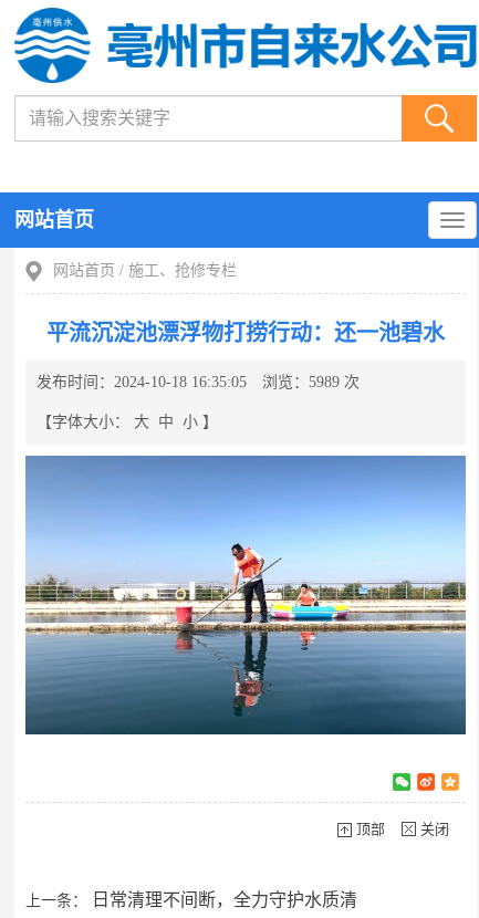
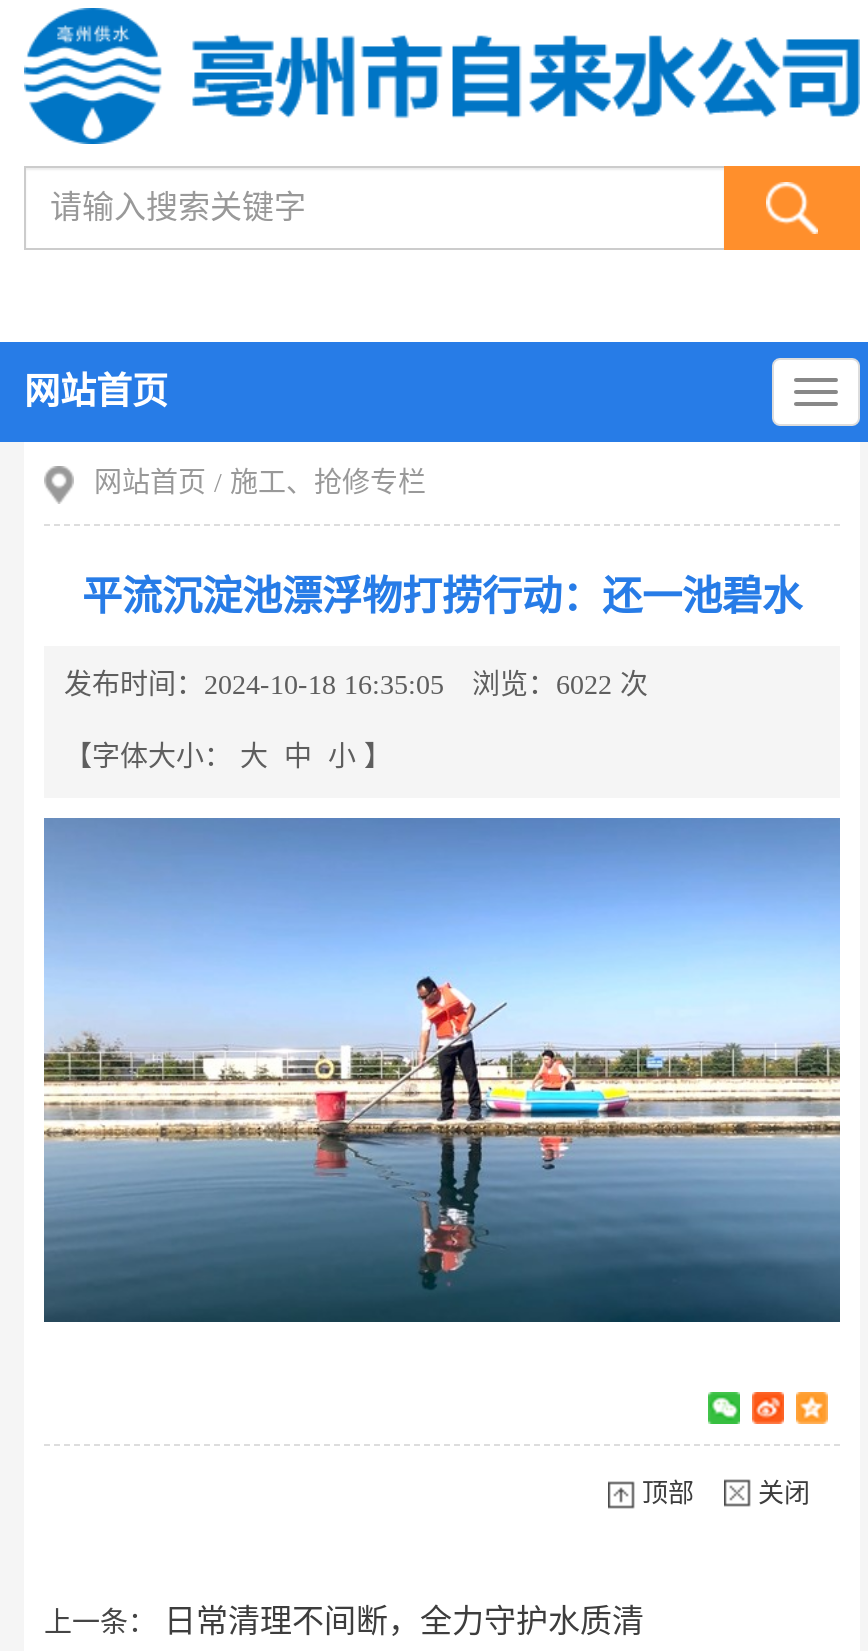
[37,374,360,391] 发布时间：2024-10-18 16:35:05 浏览：5989 次 -> [64,671,648,701] 发布时间：2024-10-18 16:35:05 浏览：6022 次

